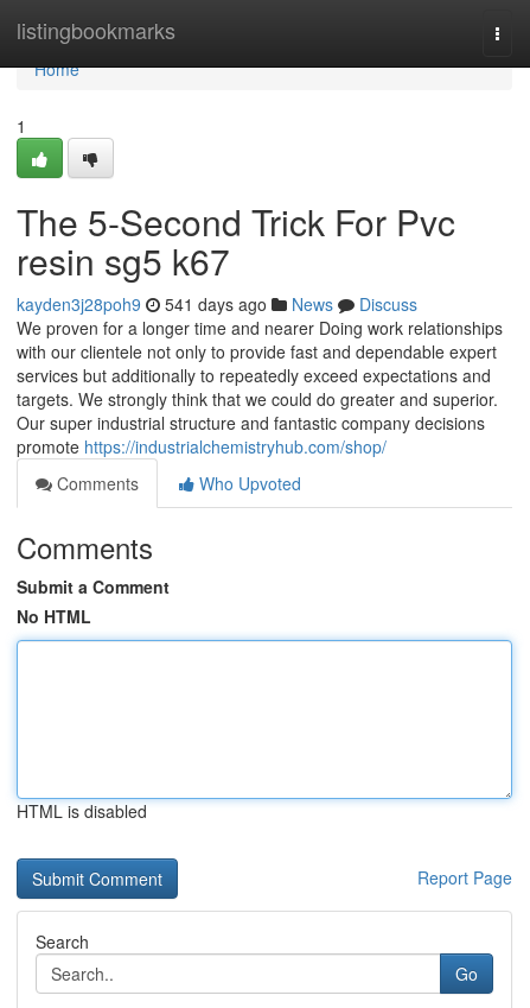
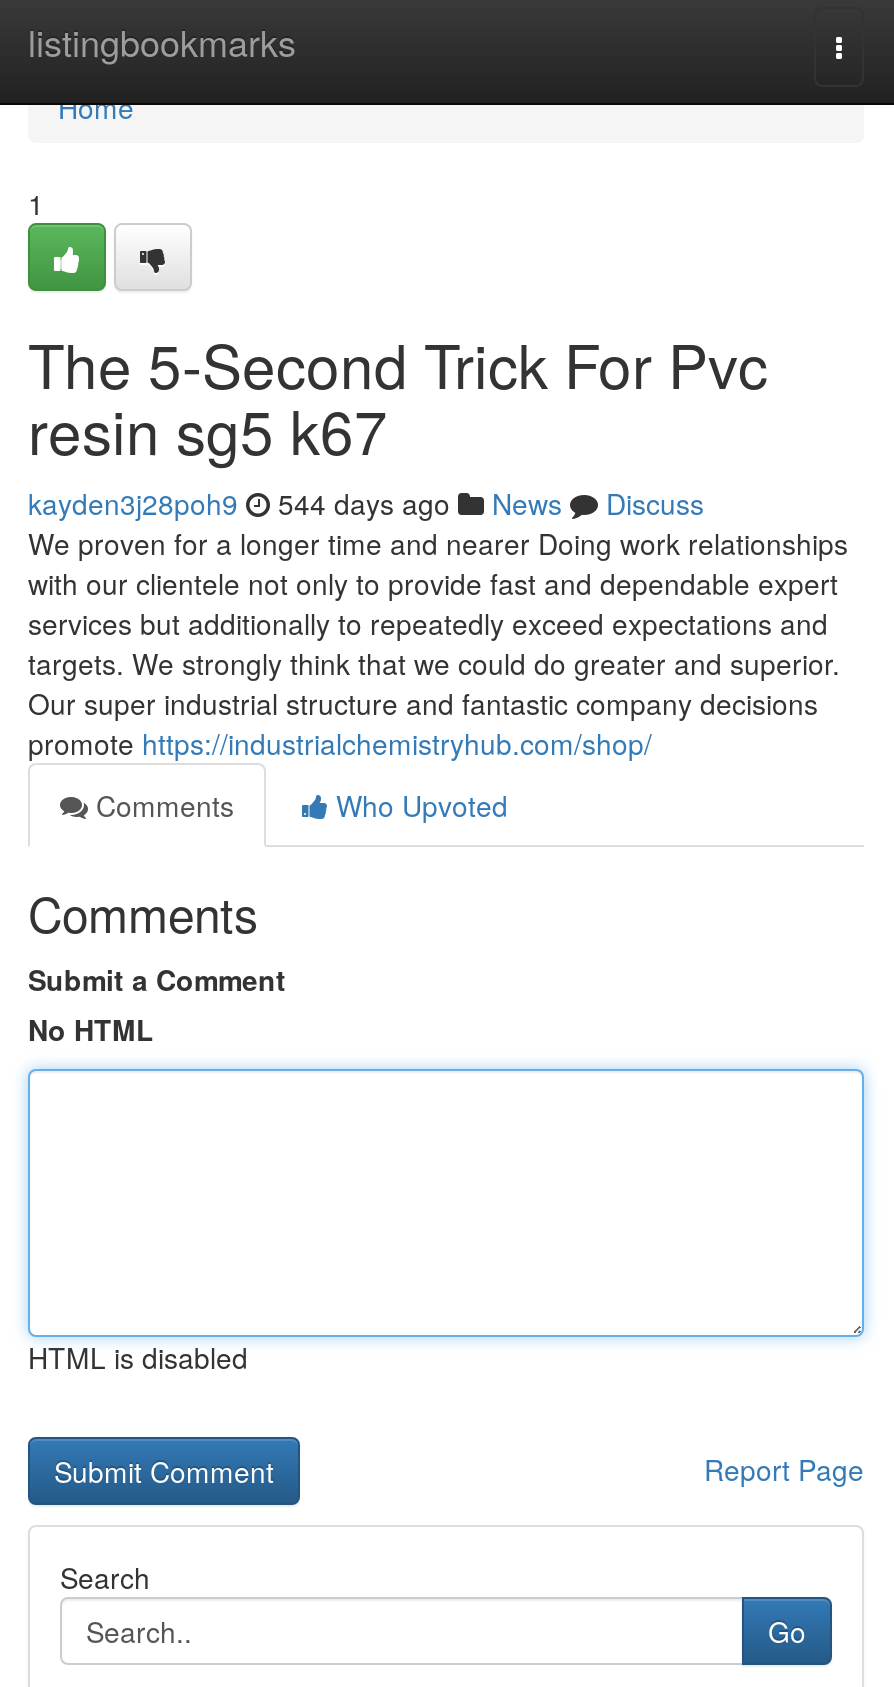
[17,292,417,316] kayden3j28poh9 541 days ago News Discuss -> [28,483,704,523] kayden3j28poh9 544 days ago News Discuss

